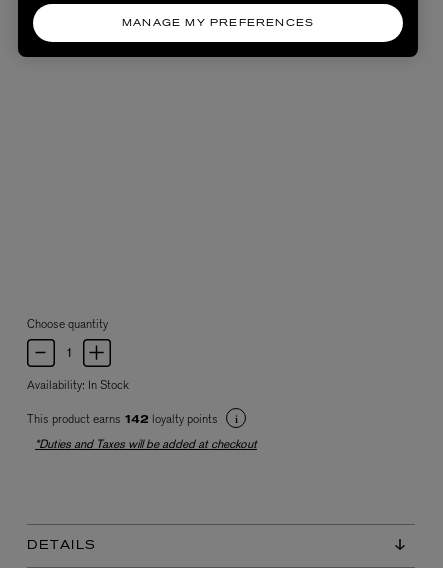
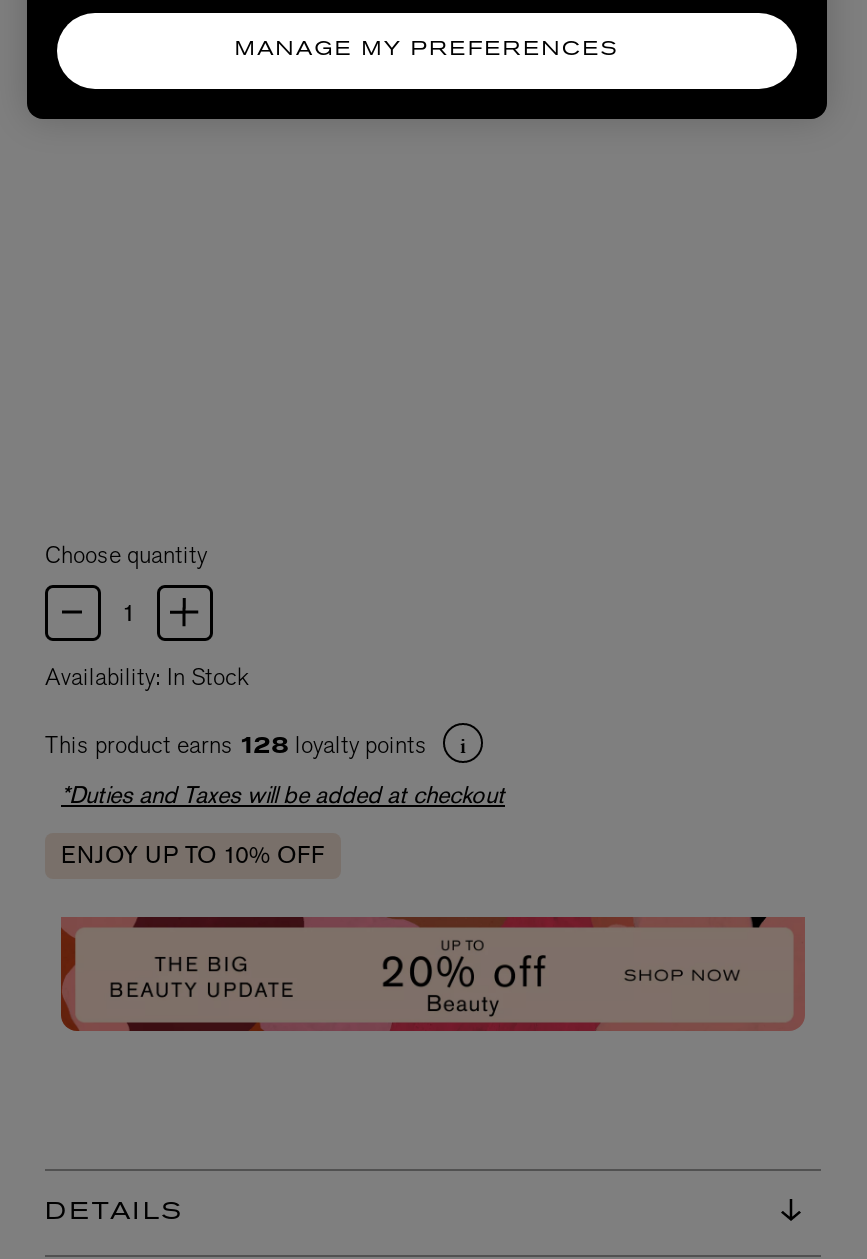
moved [27,316,129,393] -> [45,538,249,692]: Choose quantity | Availability: In Stock
[27,411,221,427] This product earns 142 loyalty points -> [45,728,433,760] This product earns 128 loyalty points
moved [35,436,257,452] -> [61,778,505,810]: *Duties and Taxes will be added at checkout
none -> [61,839,325,871] ENJOY UP TO 10% OFF
none -> [61,916,805,1034] [image]

